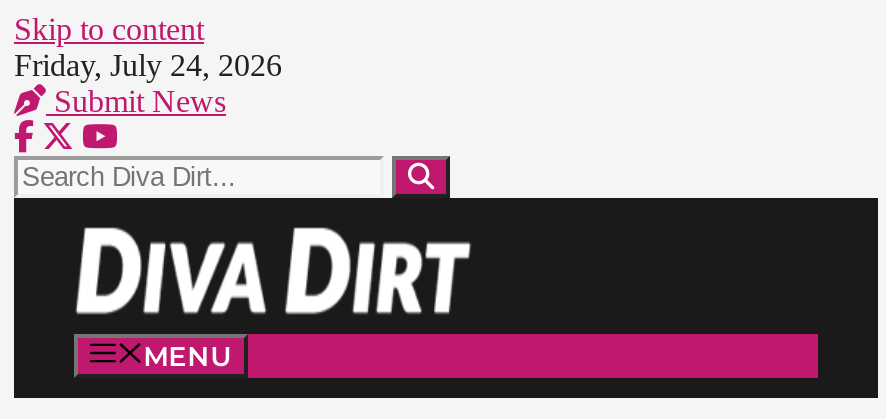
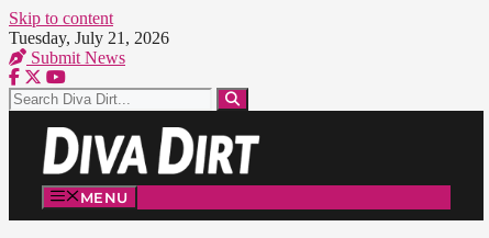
[14,48,282,82] Friday, July 24, 2026 -> [9,29,169,47] Tuesday, July 21, 2026

